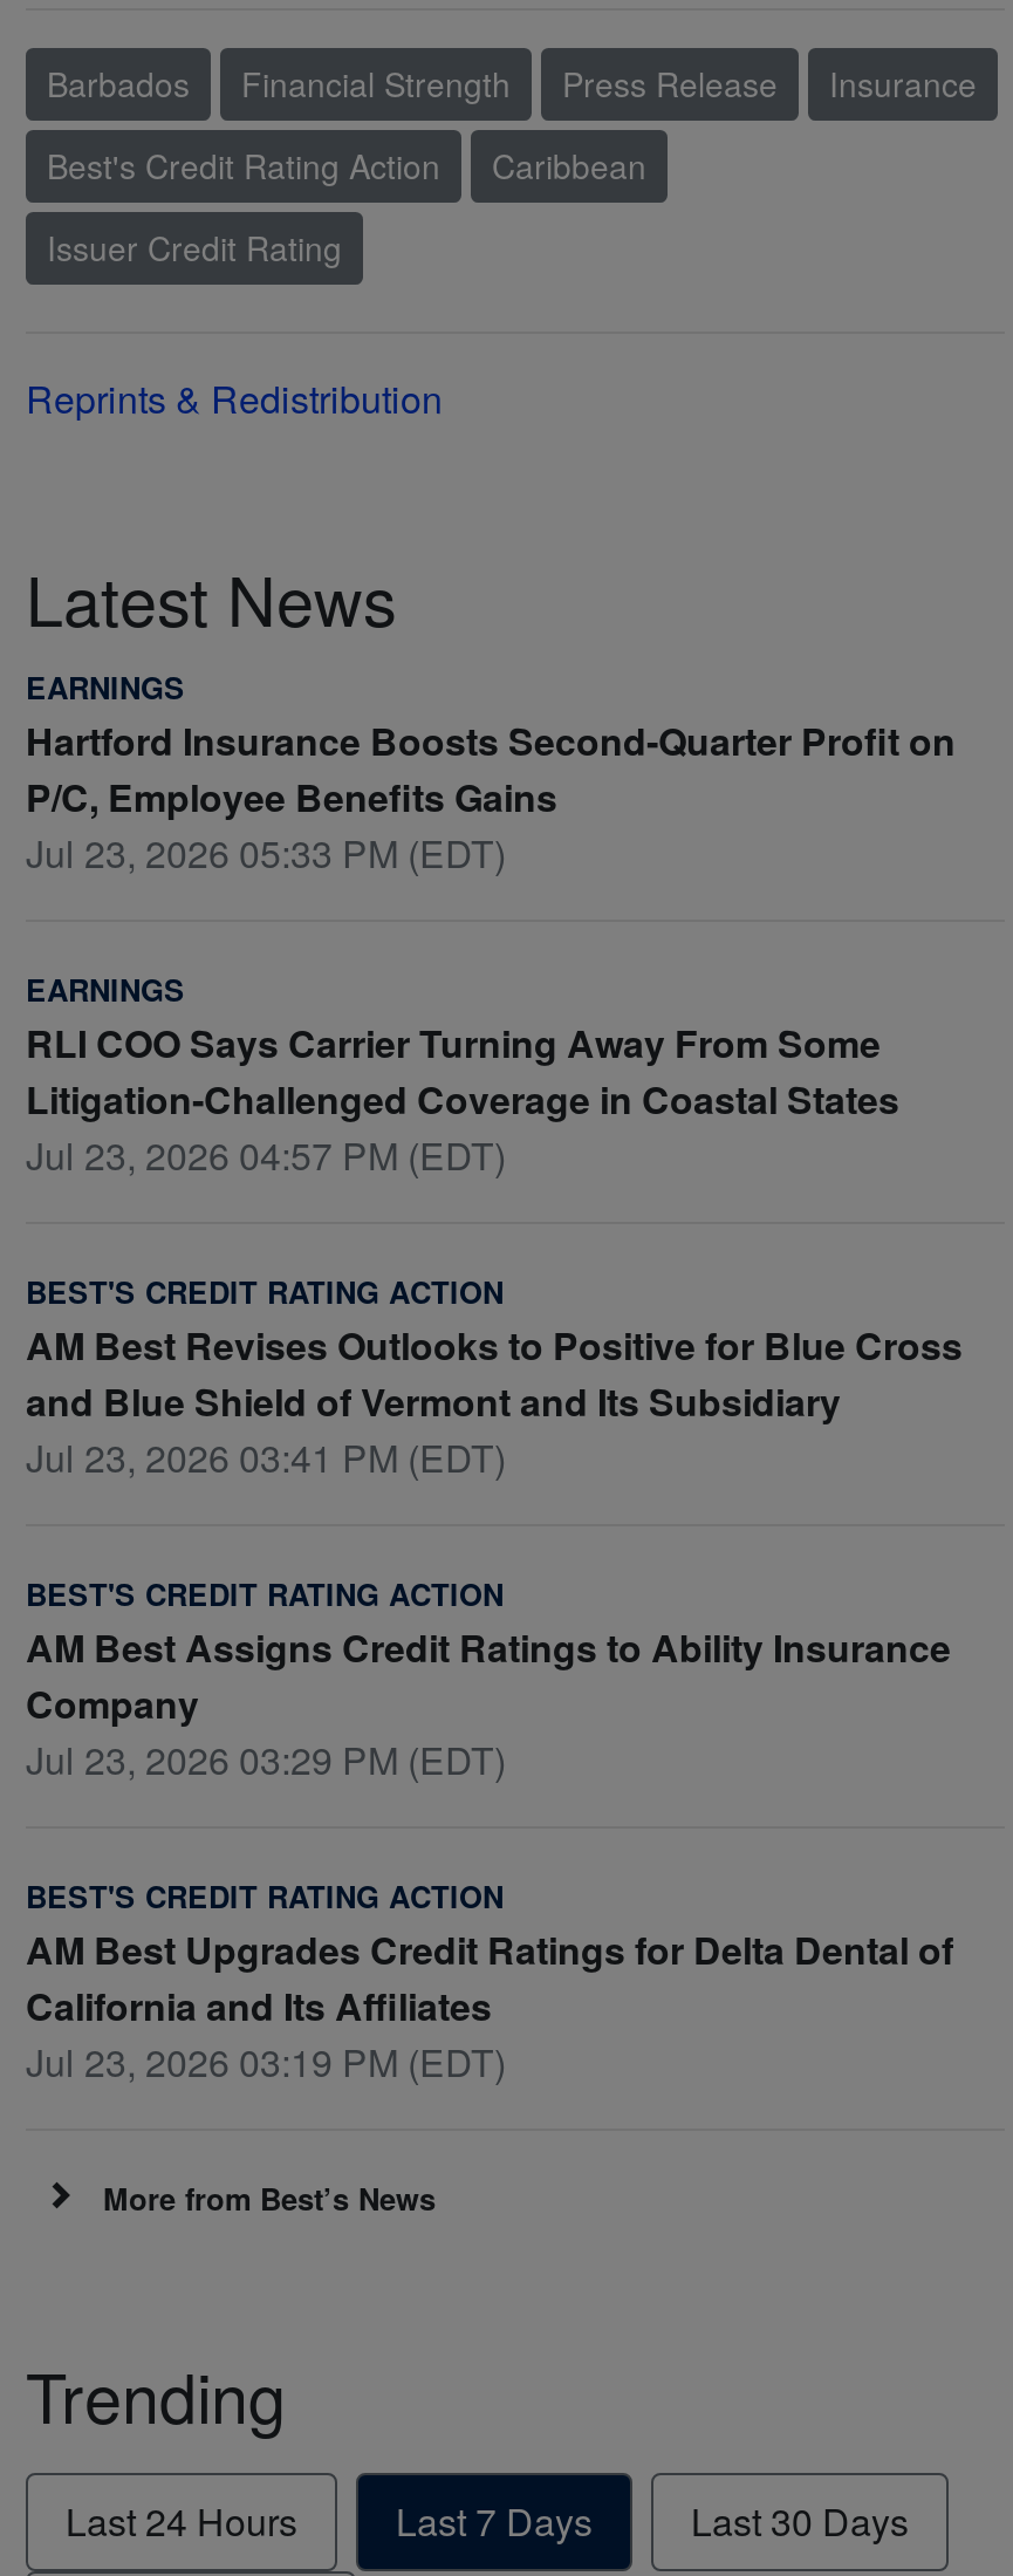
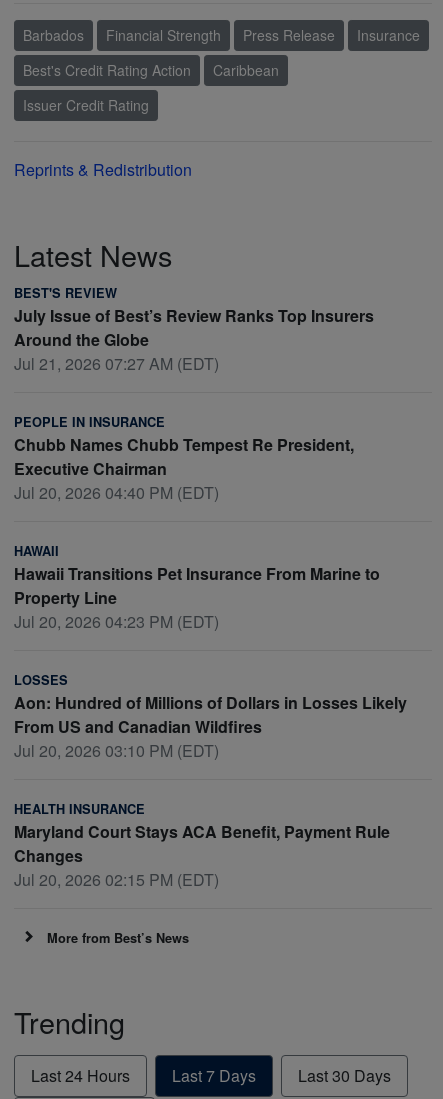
[26,666,956,879] EARNINGS | Hartford Insurance Boosts Second-Quarter Profit on | P/C, Employee Benefits Gains | Jul 23, 2026 05:33 PM (EDT) -> [14,284,374,375] BEST'S REVIEW | July Issue of Best’s Review Ranks Top Insurers | Around the Globe | Jul 21, 2026 07:27 AM (EDT)
[26,968,899,1181] EARNINGS | RLI COO Says Carrier Turning Away From Some | Litigation-Challenged Coverage in Coastal States | Jul 23, 2026 04:57 PM (EDT) -> [14,413,354,504] PEOPLE IN INSURANCE | Chubb Names Chubb Tempest Re President, | Executive Chairman | Jul 20, 2026 04:40 PM (EDT)
[26,1270,963,1483] BEST'S CREDIT RATING ACTION | AM Best Revises Outlooks to Positive for Blue Cross | and Blue Shield of Vermont and Its Subsidiary | Jul 23, 2026 03:41 PM (EDT) -> [14,542,380,633] HAWAII | Hawaii Transitions Pet Insurance From Marine to | Property Line | Jul 20, 2026 04:23 PM (EDT)
[26,1572,951,1786] BEST'S CREDIT RATING ACTION | AM Best Assigns Credit Ratings to Ability Insurance | Company | Jul 23, 2026 03:29 PM (EDT) -> [14,671,407,762] LOSSES | Aon: Hundred of Millions of Dollars in Losses Likely | From US and Canadian Wildfires | Jul 20, 2026 03:10 PM (EDT)
[26,1875,953,2088] BEST'S CREDIT RATING ACTION | AM Best Upgrades Credit Ratings for Delta Dental of | California and Its Affiliates | Jul 23, 2026 03:19 PM (EDT) -> [14,800,390,891] HEALTH INSURANCE | Maryland Court Stays ACA Benefit, Payment Rule | Changes | Jul 20, 2026 02:15 PM (EDT)

